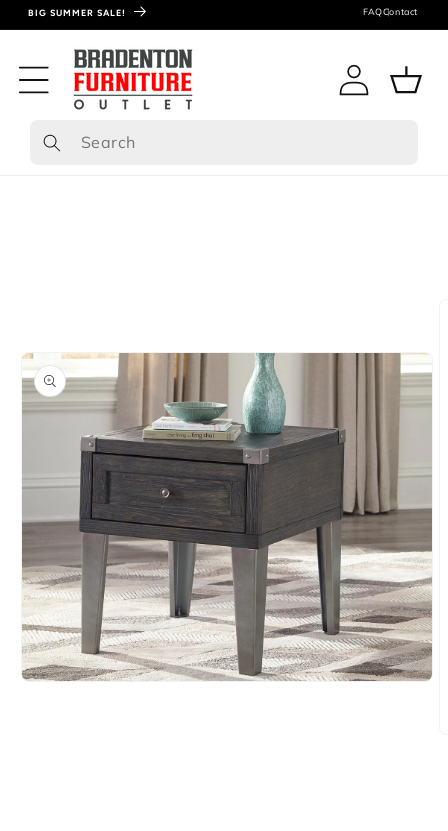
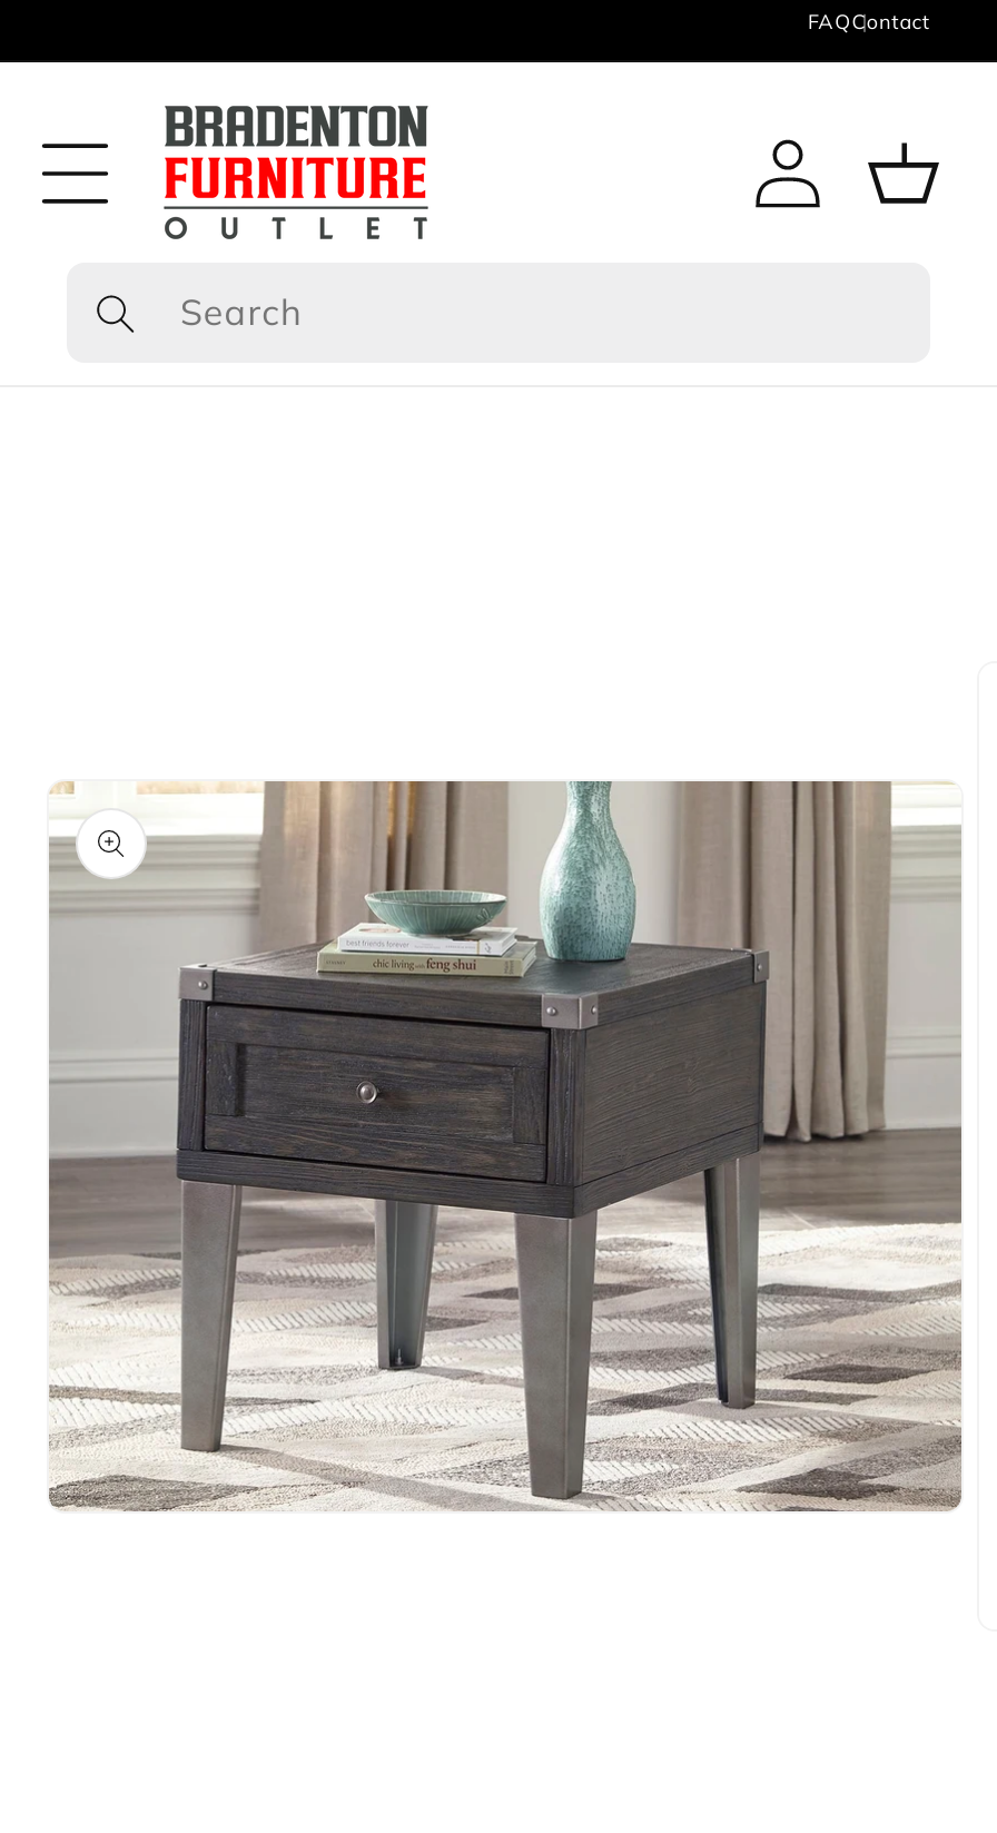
[28,7,126,18] BIG SUMMER SALE! -> none

